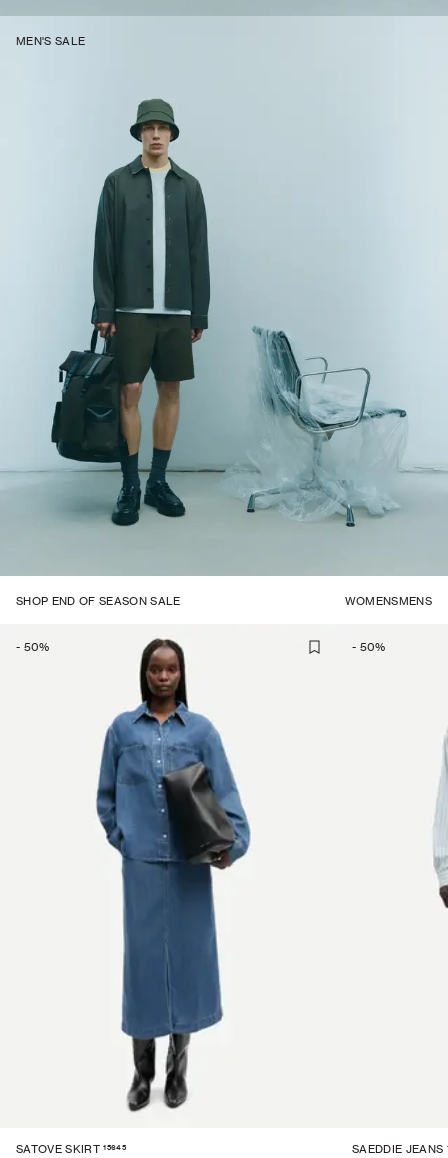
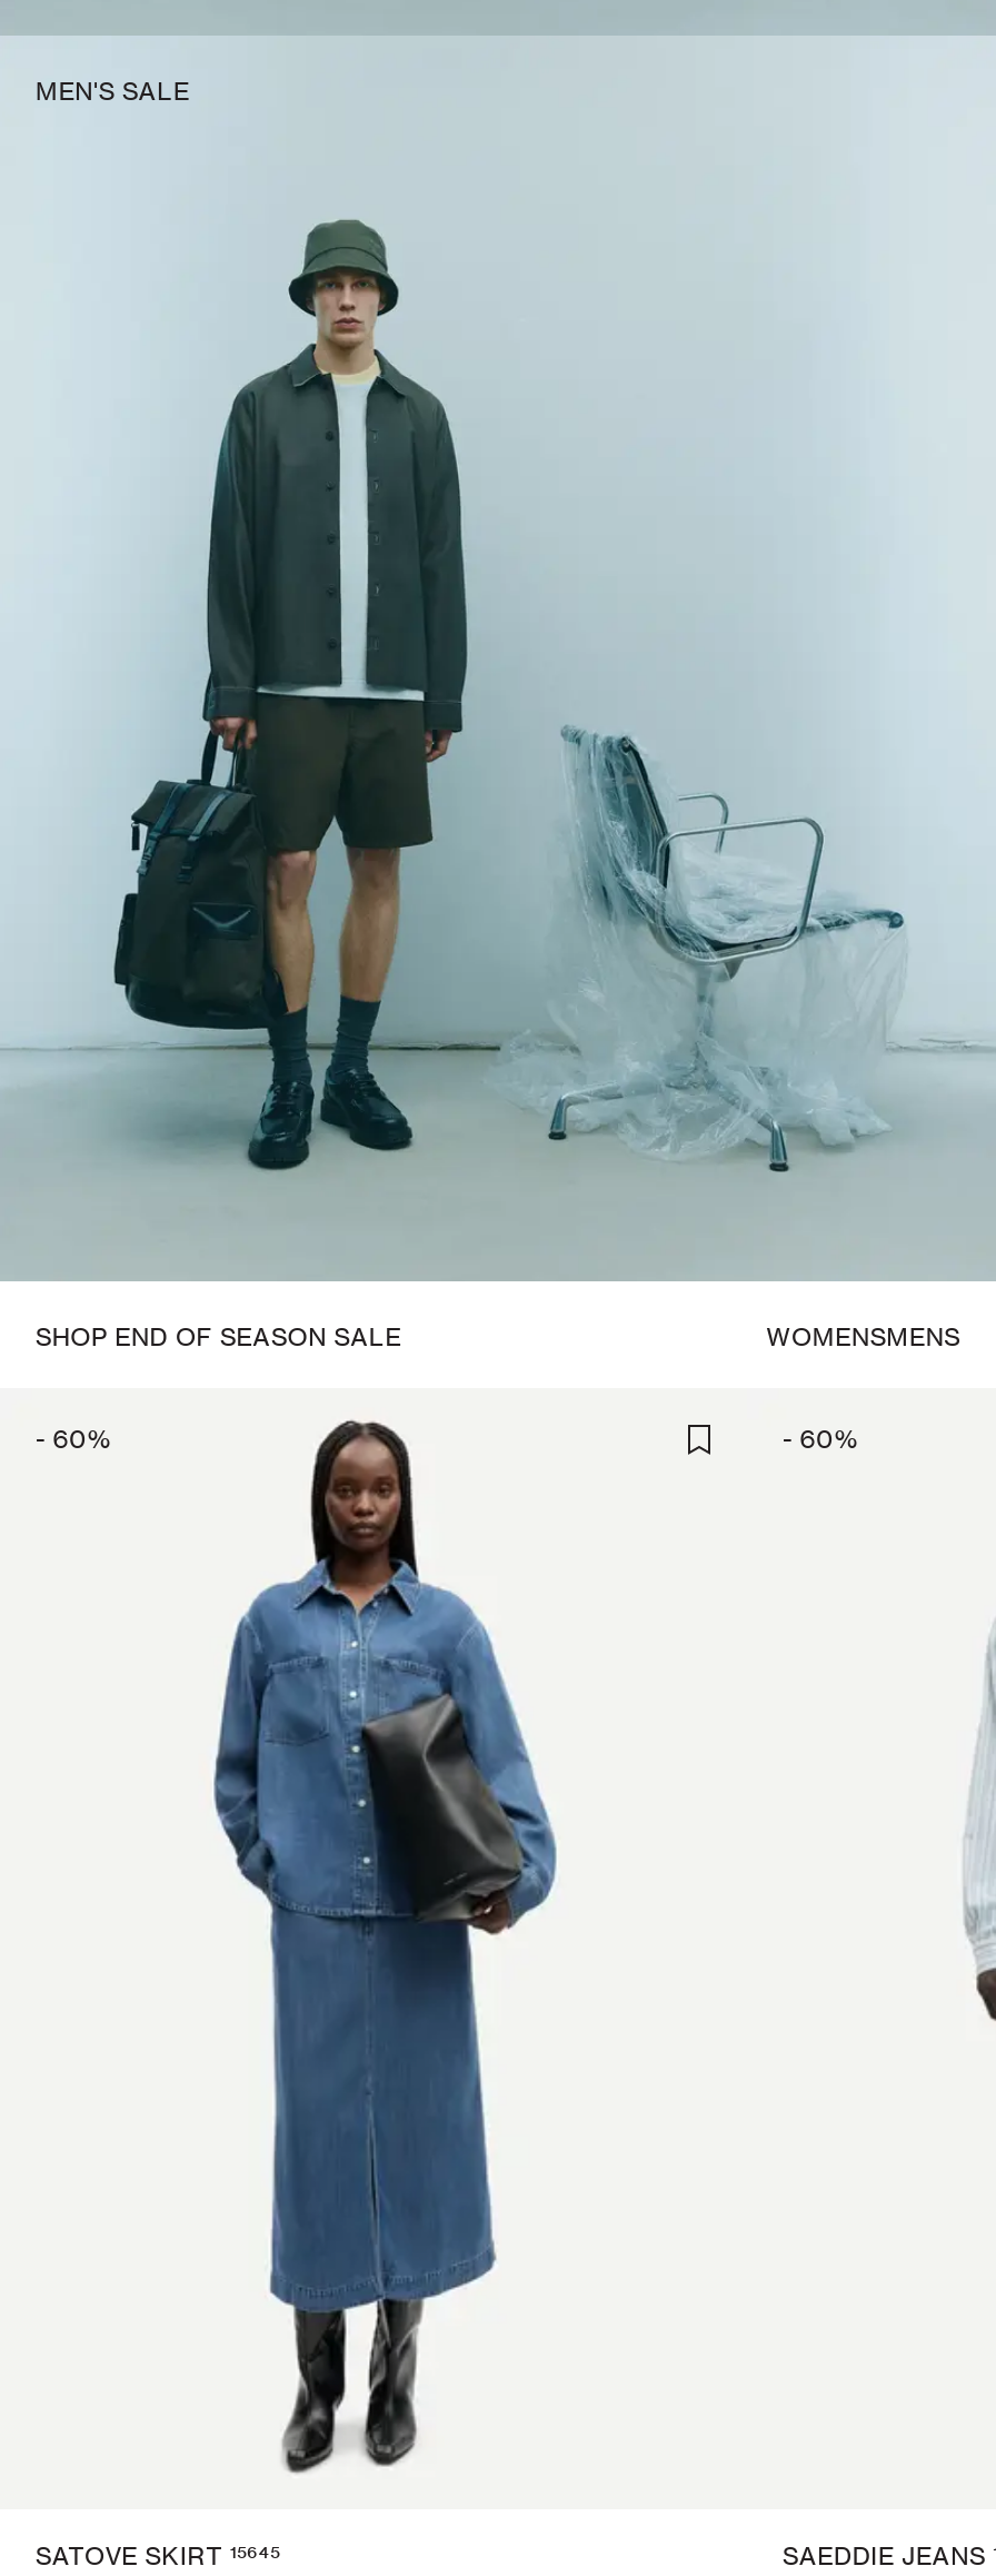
[16,640,50,654] - 50% -> [36,1424,110,1455] - 60%
[352,640,386,654] - 50% -> [783,1424,857,1455] - 60%

